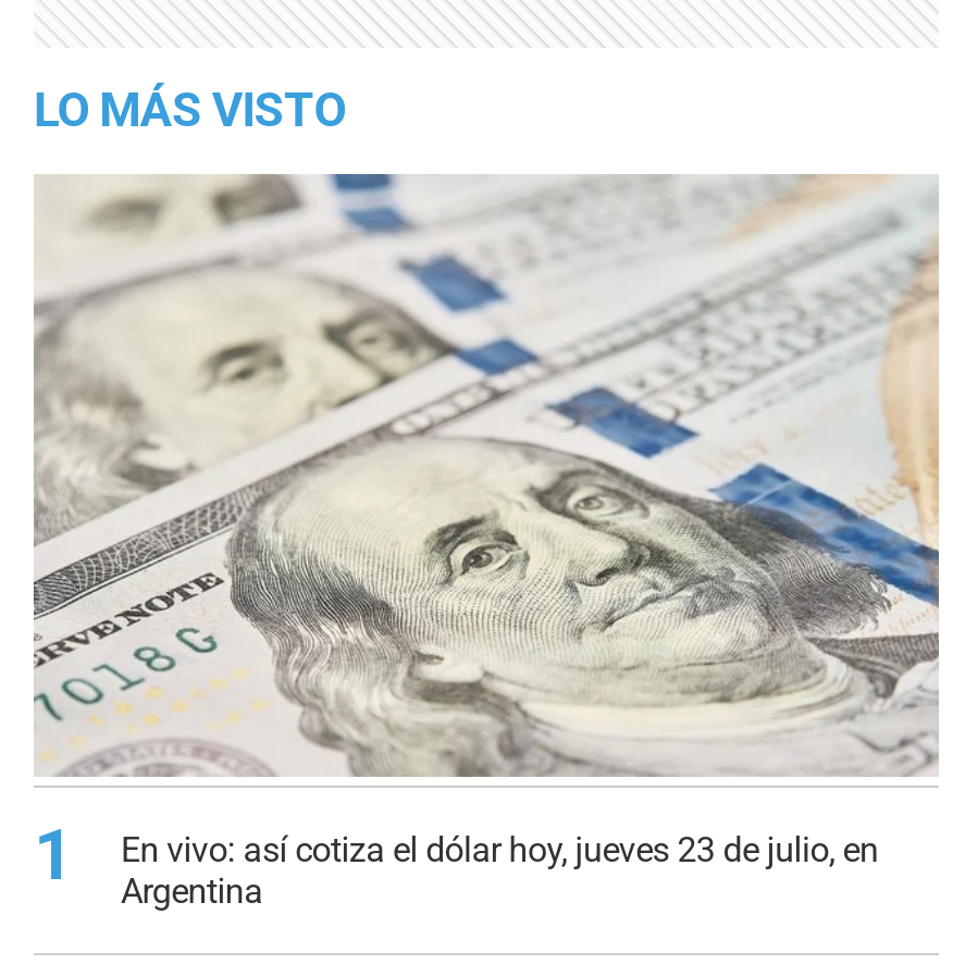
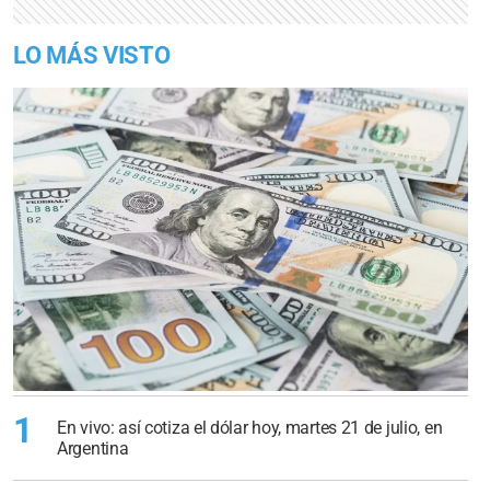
[32,172,941,871] [image] | En vivo: así cotiza el dólar hoy, jueves 23 de julio, en -> [12,87,469,438] [image] | En vivo: así cotiza el dólar hoy, martes 21 de julio, en

